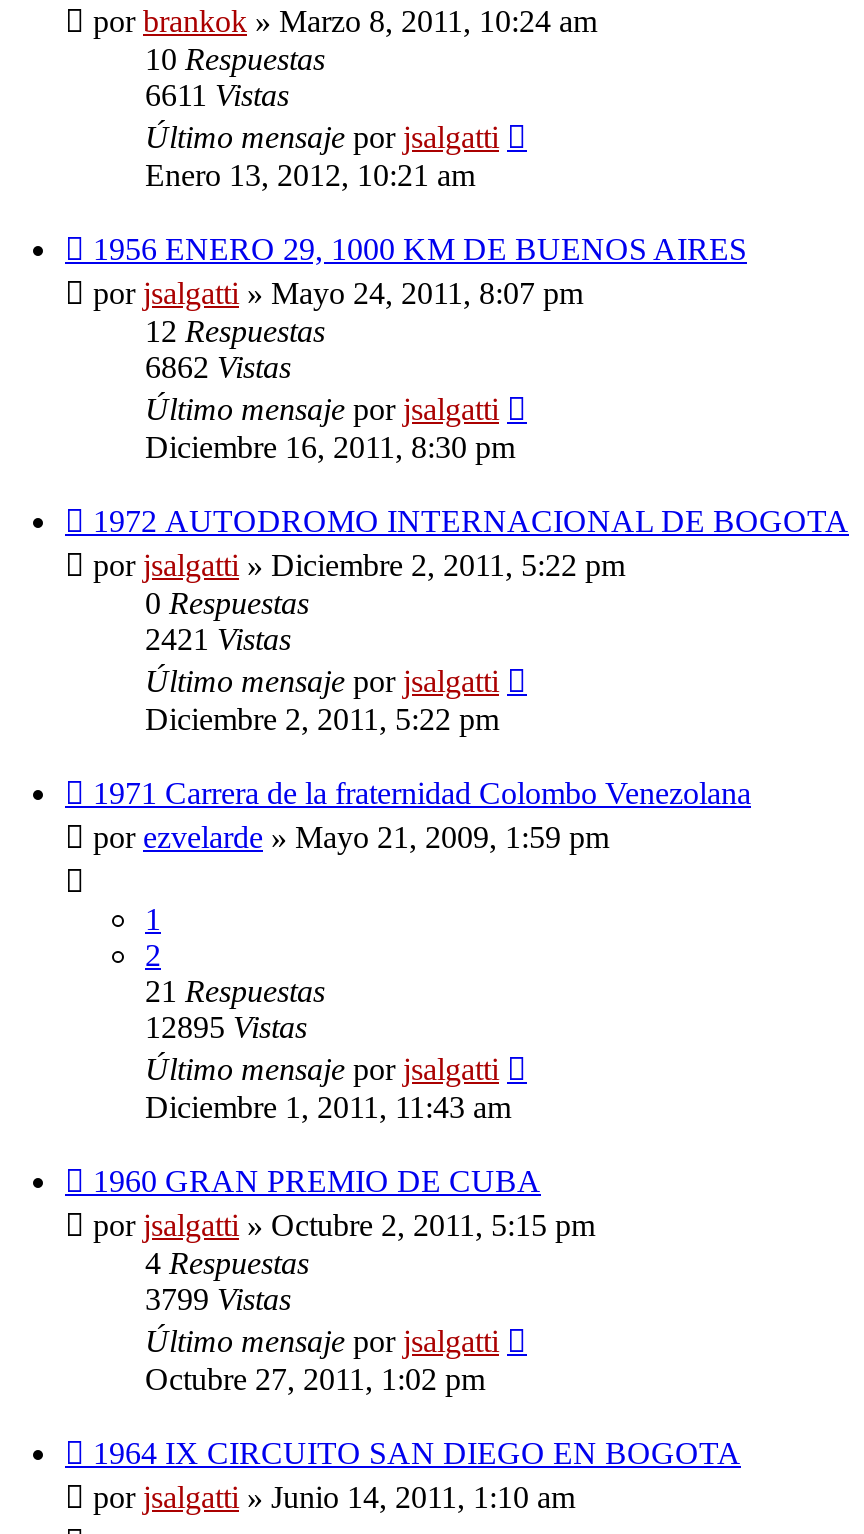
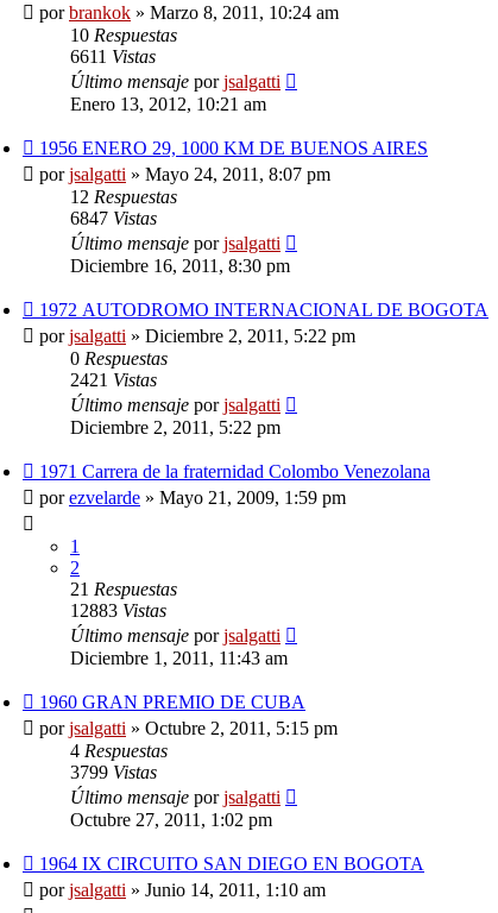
[145,350,291,384] 6862 Vistas -> [70,208,157,228] 6847 Vistas
[145,1010,307,1044] 12895Vistas -> [70,600,166,620] 12883Vistas

